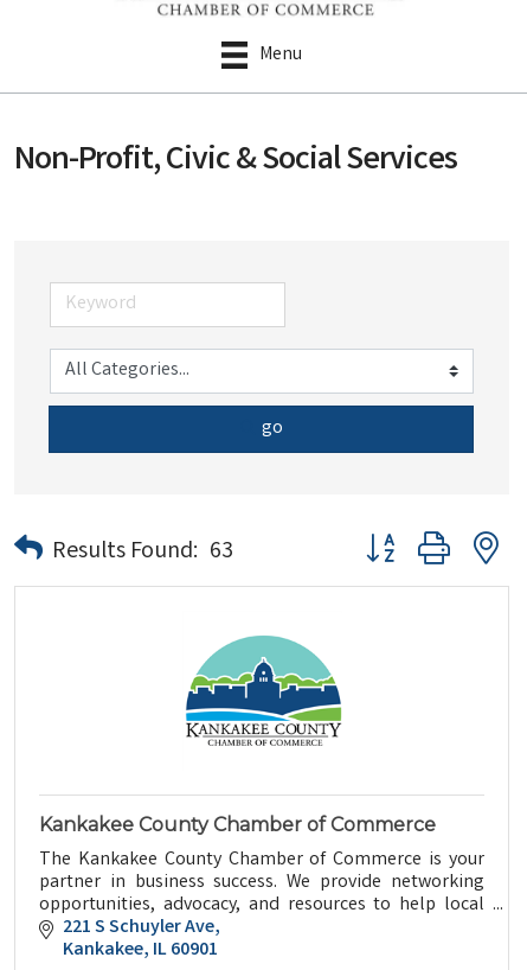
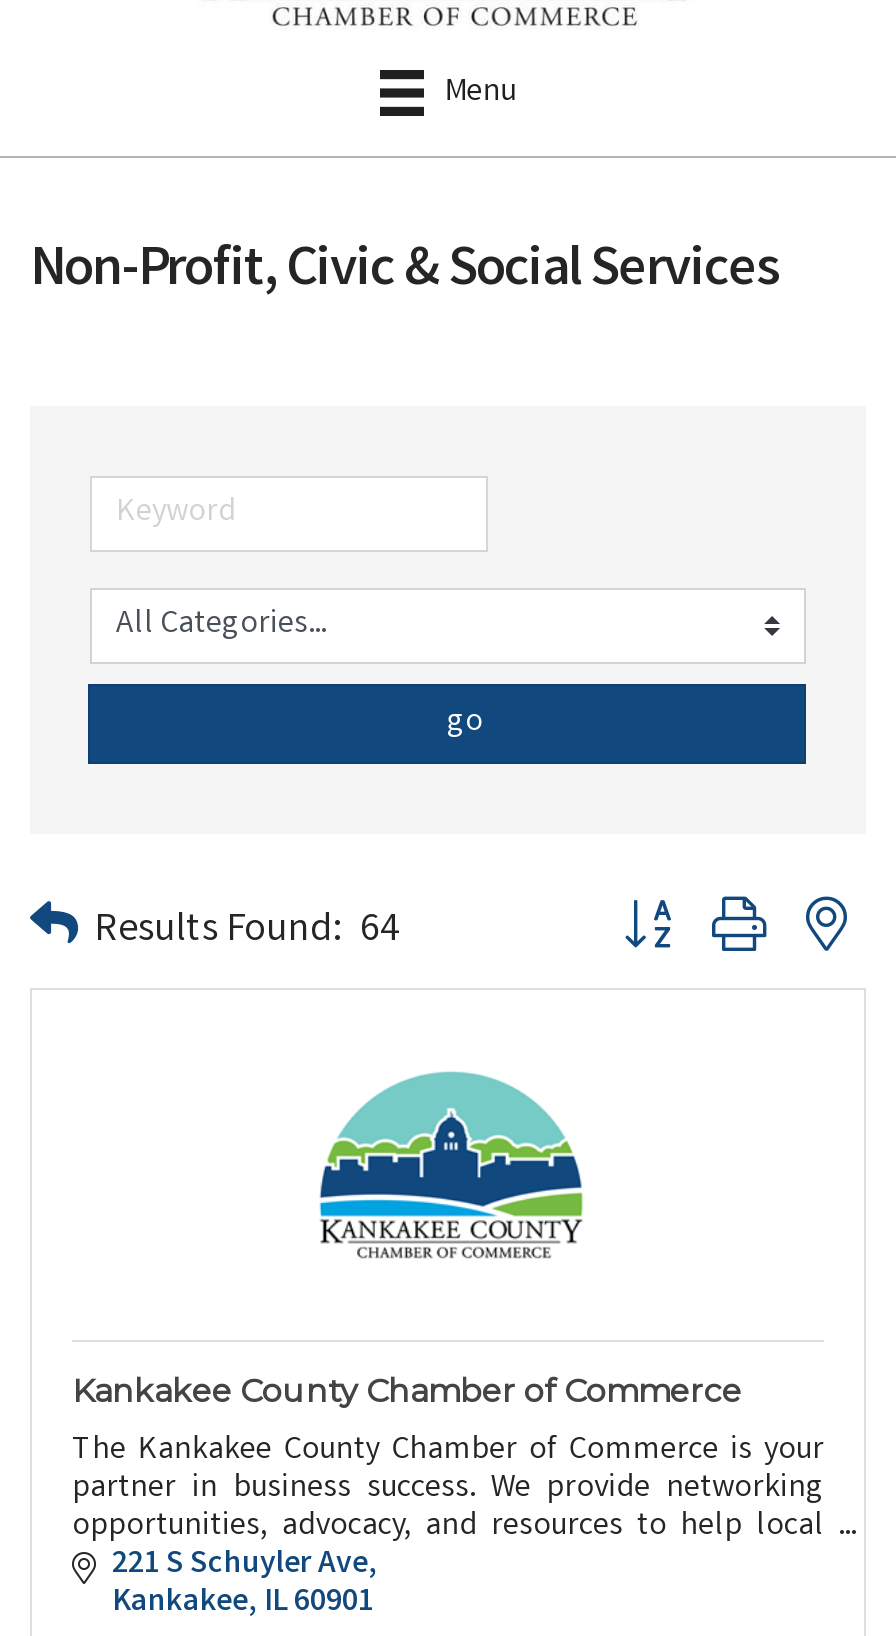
[52,535,233,570] Results Found: 63 -> [94,903,400,961] Results Found: 64

